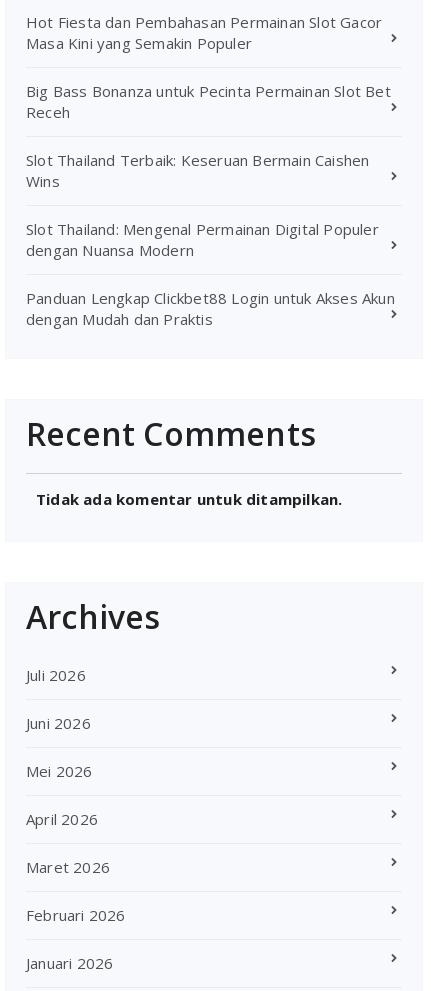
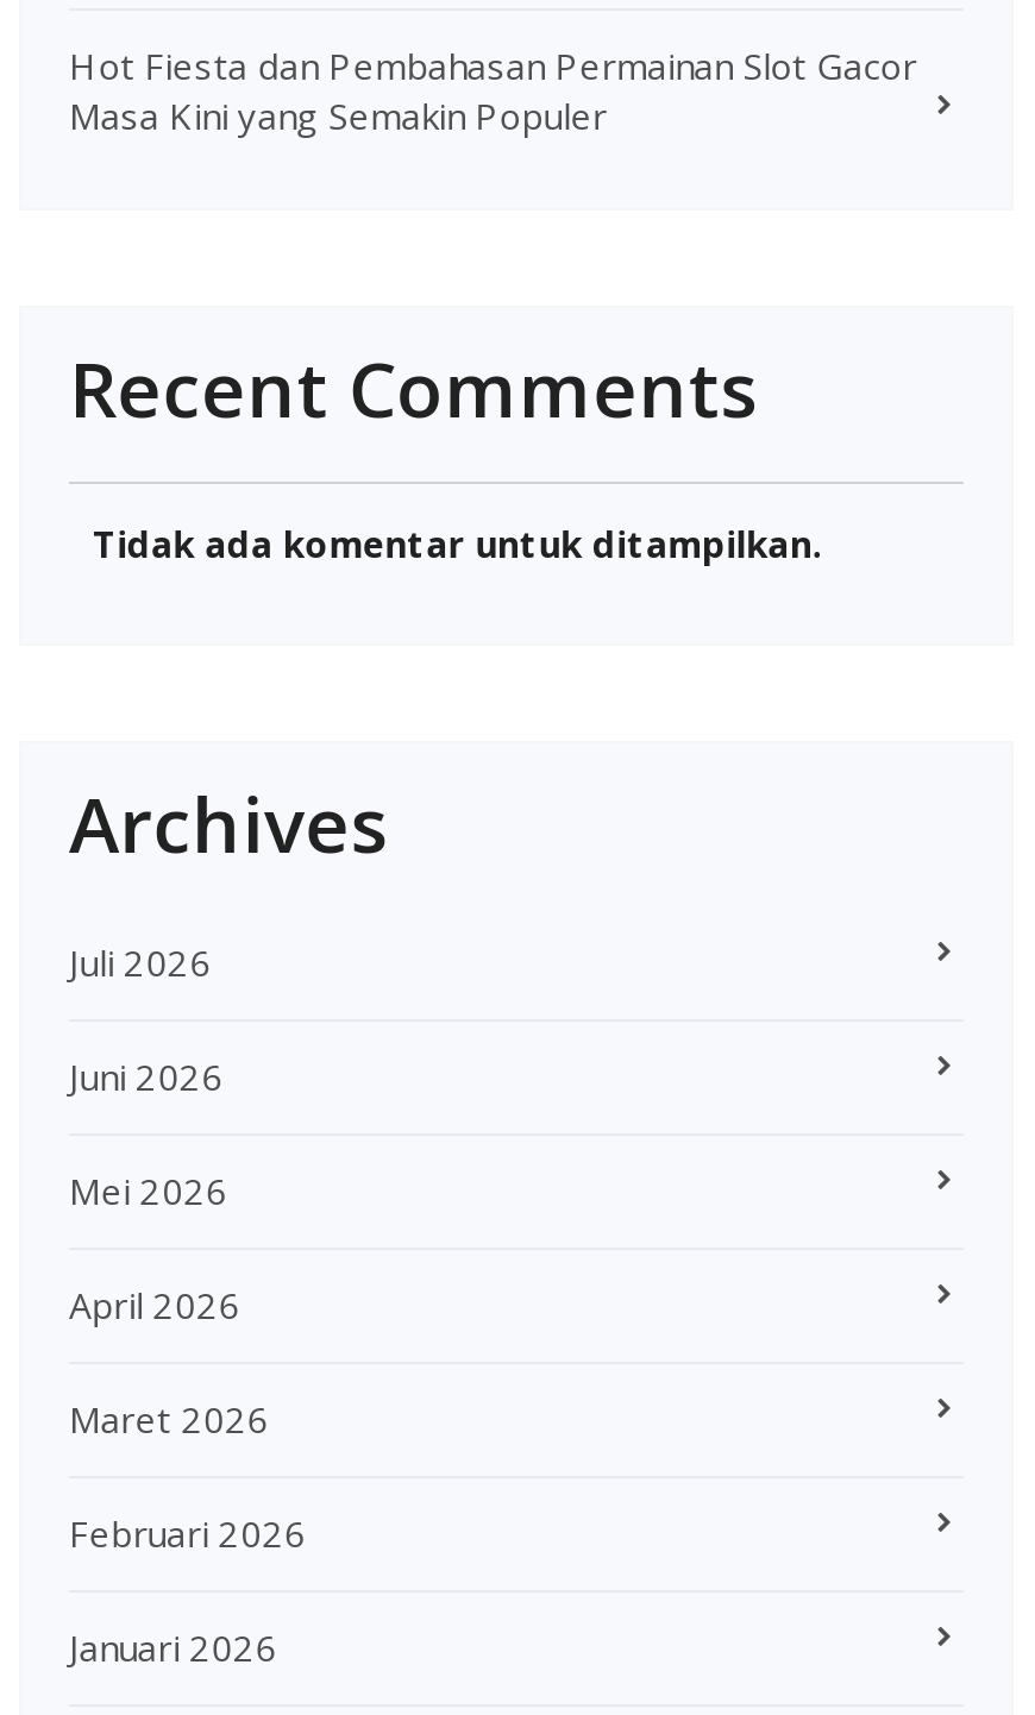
[26,80,395,328] Big Bass Bonanza untuk Pecinta Permainan Slot Bet | Receh | Slot Thailand Terbaik: Keseruan Bermain Caishen | Wins | Slot Thailand: Mengenal Permainan Digital Populer | dengan Nuansa Modern | Panduan Lengkap Clickbet88 Login untuk Akses Akun | dengan Mudah dan Praktis -> none

